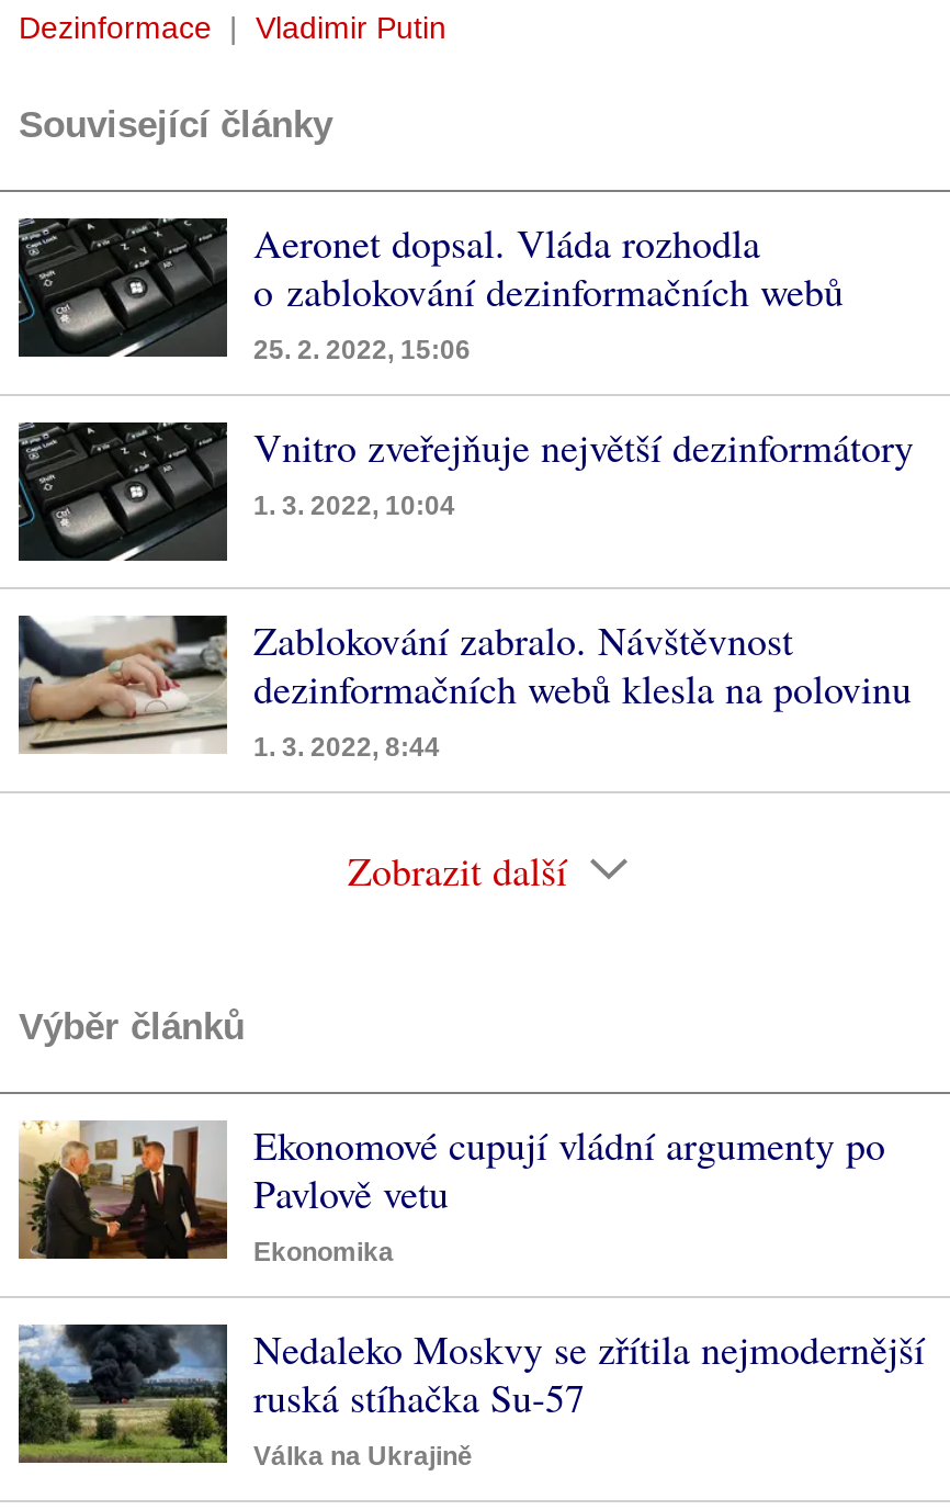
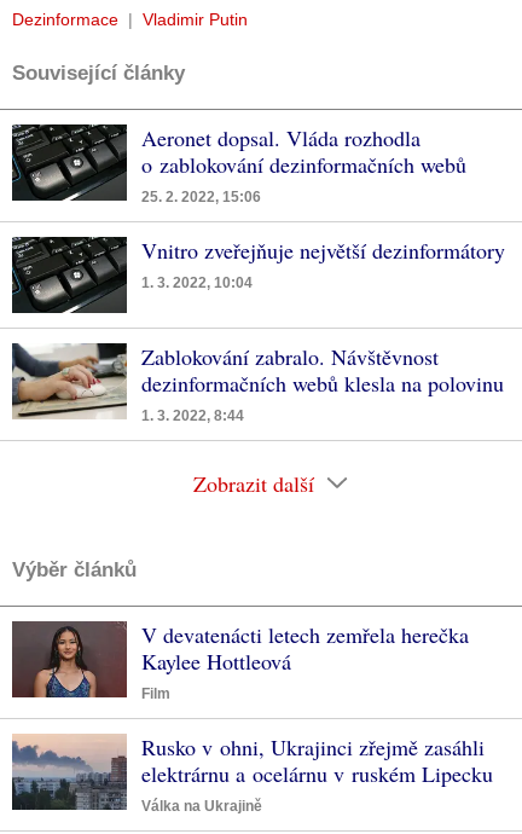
[16,1118,885,1267] [image] | Ekonomové cupují vládní argumenty po | Pavlově vetu | Ekonomika -> [11,620,469,702] [image] | V devatenácti letech zemřela herečka | Kaylee Hottleová | Film
[16,1322,925,1463] [image] | Nedaleko Moskvy se zřítila nejmodernější | ruská stíhačka Su-57 -> [11,732,493,810] [image] | Rusko v ohni, Ukrajinci zřejmě zasáhli | elektrárnu a ocelárnu v ruském Lipecku

